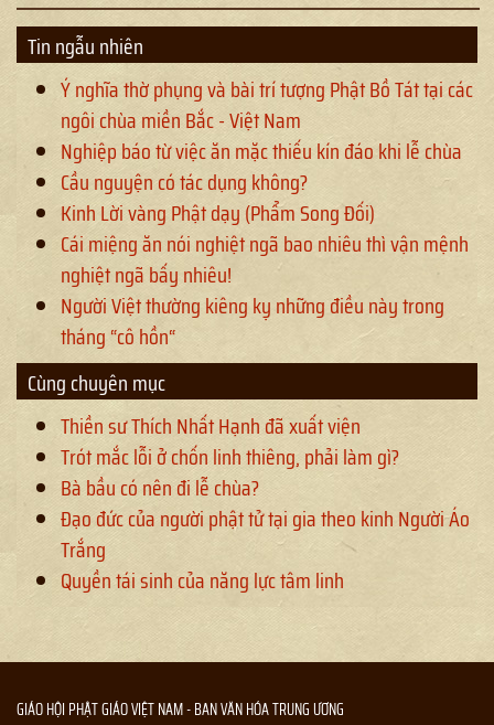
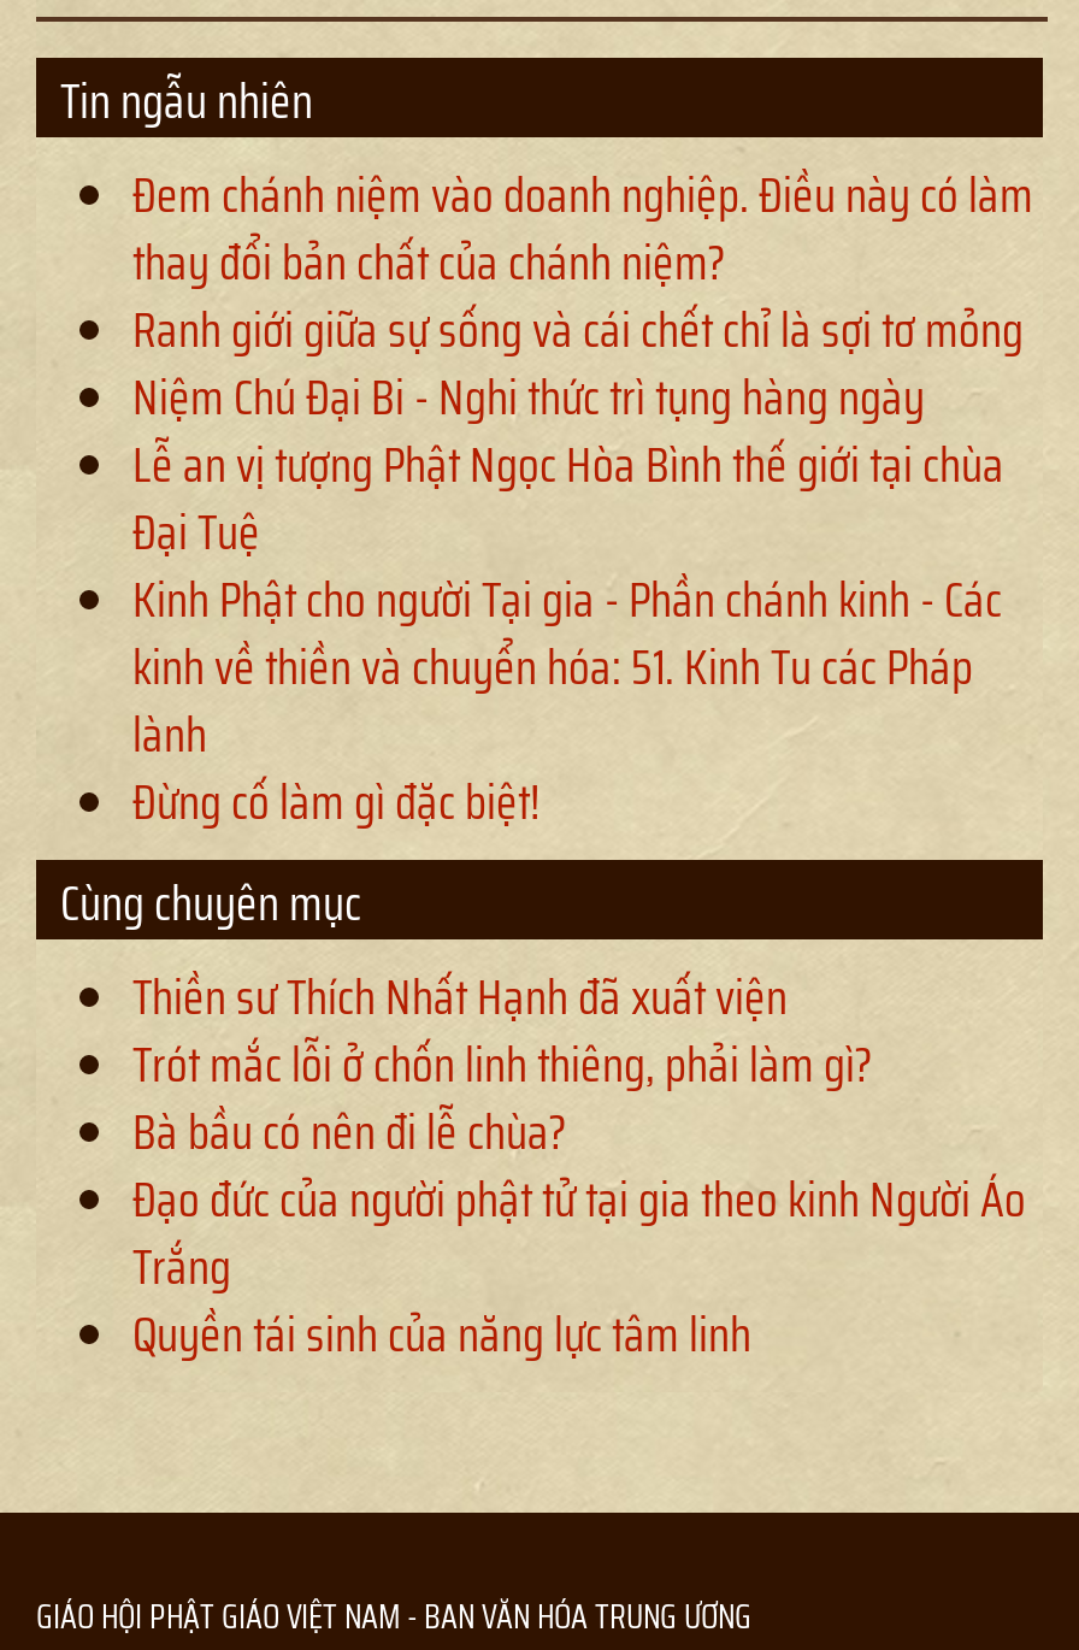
[61,72,473,354] Ý nghĩa thờ phụng và bài trí tượng Phật Bồ Tát tại các | ngôi chùa miền Bắc - Việt Nam | Nghiệp báo từ việc ăn mặc thiếu kín đáo khi lễ chùa | Cầu nguyện có tác dụng không? | Kinh Lời vàng Phật dạy (Phẩm Song Đối) | Cái miệng ăn nói nghiệt ngã bao nhiêu thì vận mệnh | nghiệt ngã bấy nhiêu! | Người Việt thường kiêng kỵ những điều này trong | tháng “cô hồn“ -> [132,157,1033,841] Đem chánh niệm vào doanh nghiệp. Điều này có làm | thay đổi bản chất của chánh niệm? | Ranh giới giữa sự sống và cái chết chỉ là sợi tơ mỏng | Niệm Chú Đại Bi - Nghi thức trì tụng hàng ngày | Lễ an vị tượng Phật Ngọc Hòa Bình thế giới tại chùa | Đại Tuệ | Kinh Phật cho người Tại gia - Phần chánh kinh - Các | kinh về thiền và chuyển hóa: 51. Kinh Tu các Pháp | lành | Đừng cố làm gì đặc biệt!

